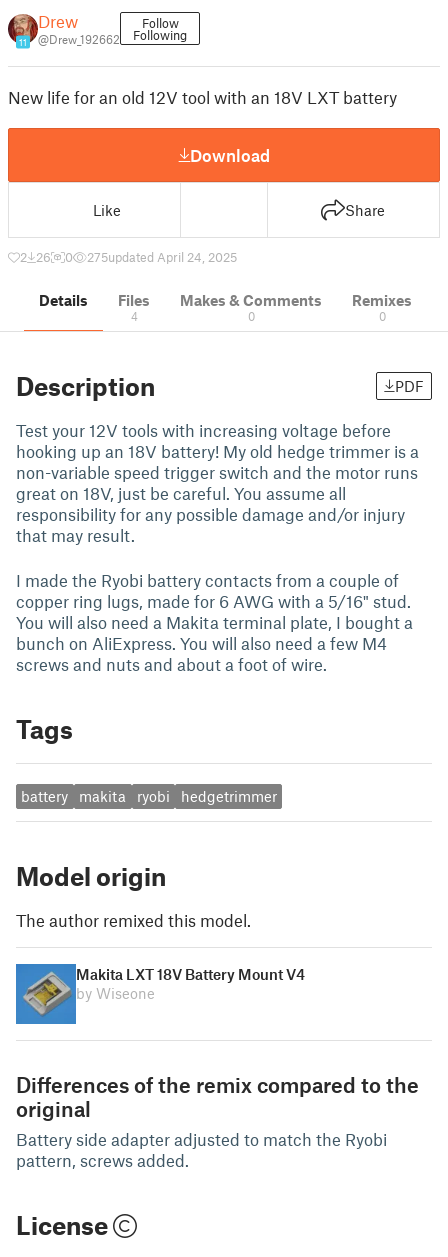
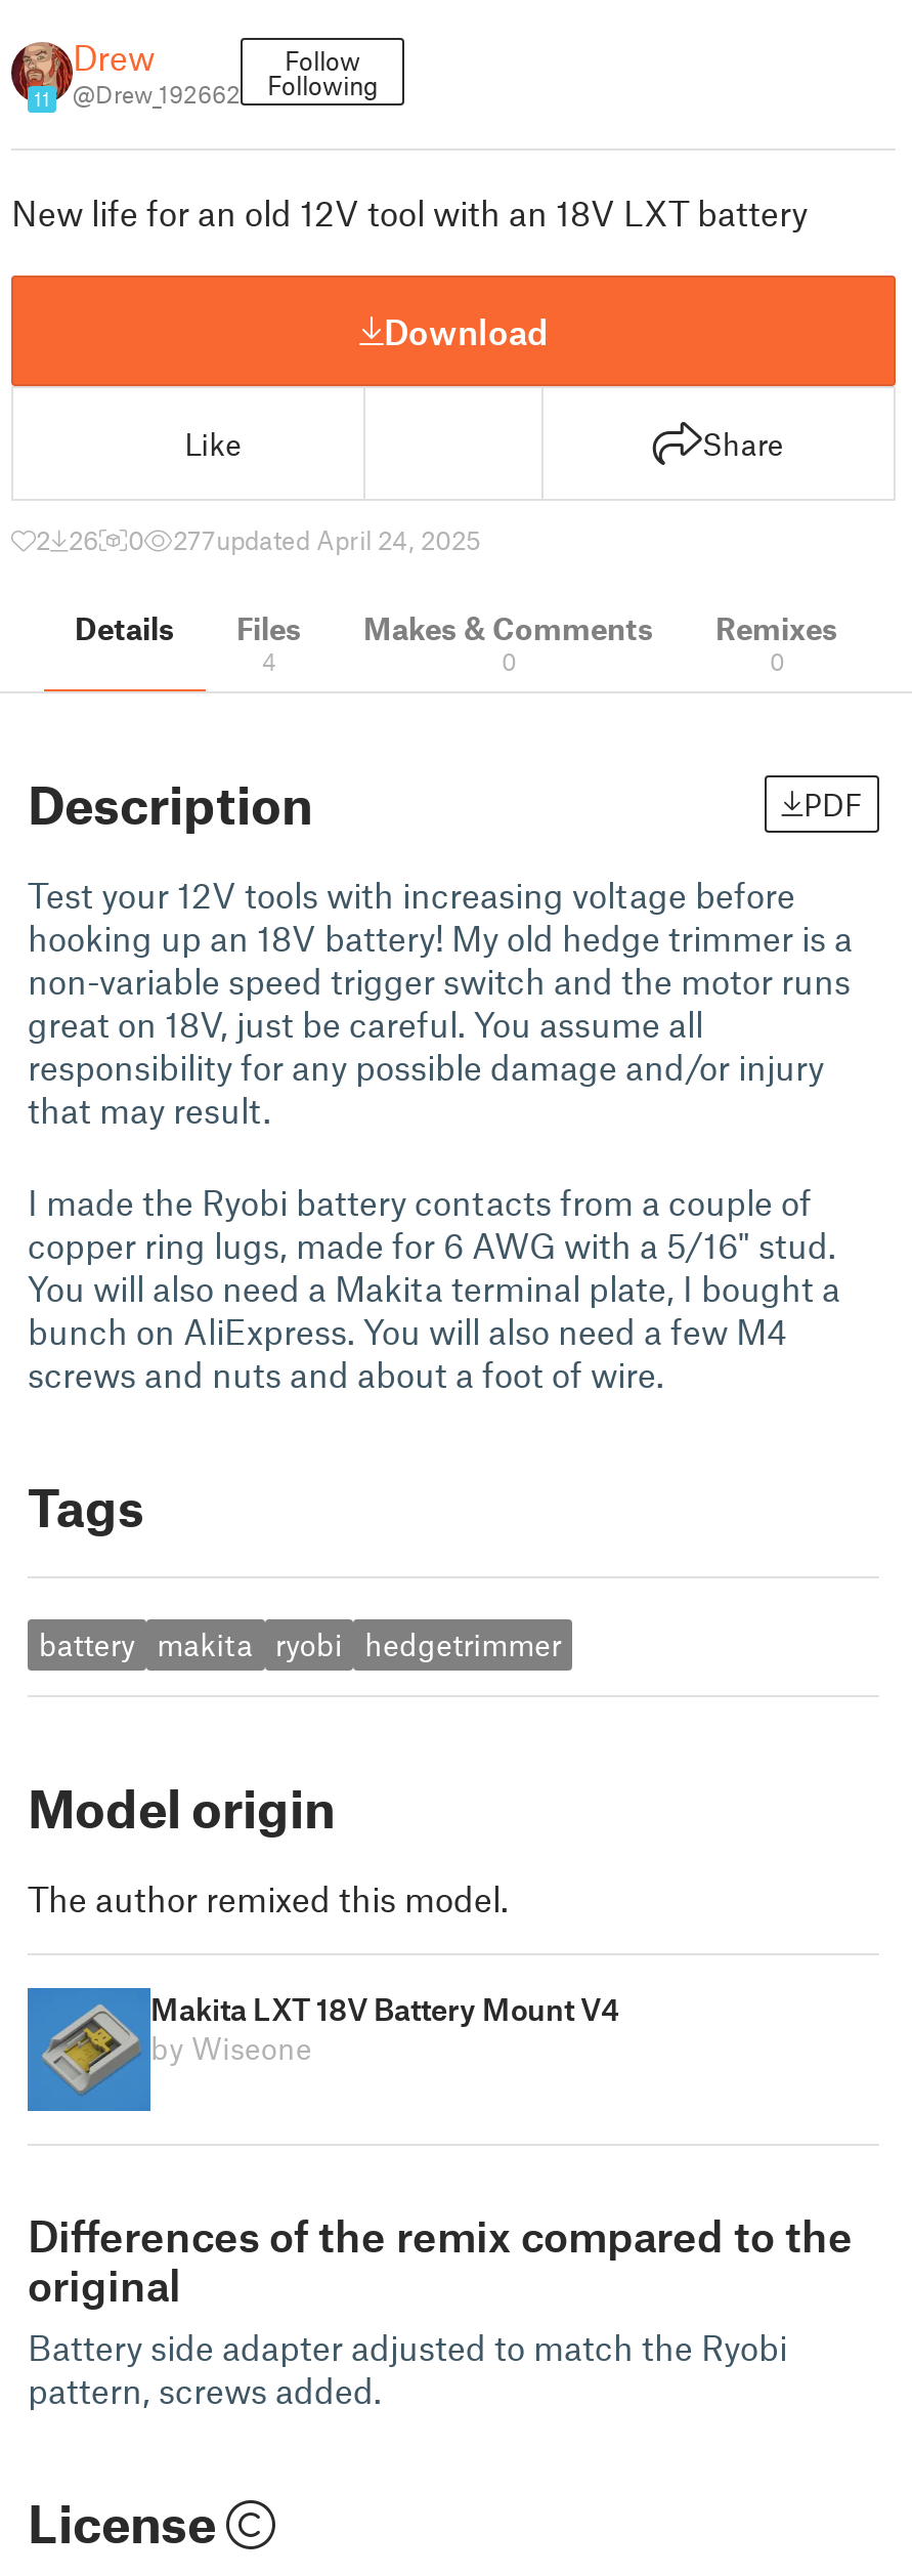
[87,249,237,265] 275updated April 24, 2025 -> [173,523,480,556] 277updated April 24, 2025

